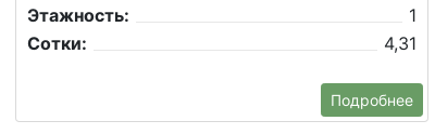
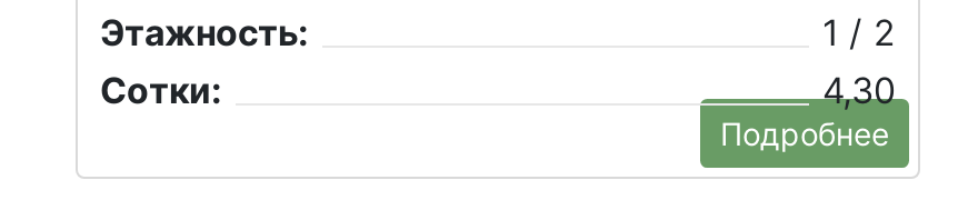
[409,4,417,26] 1 -> [822,9,896,54] 1 / 2
[384,33,417,54] 4,31 -> [822,67,896,111] 4,30

